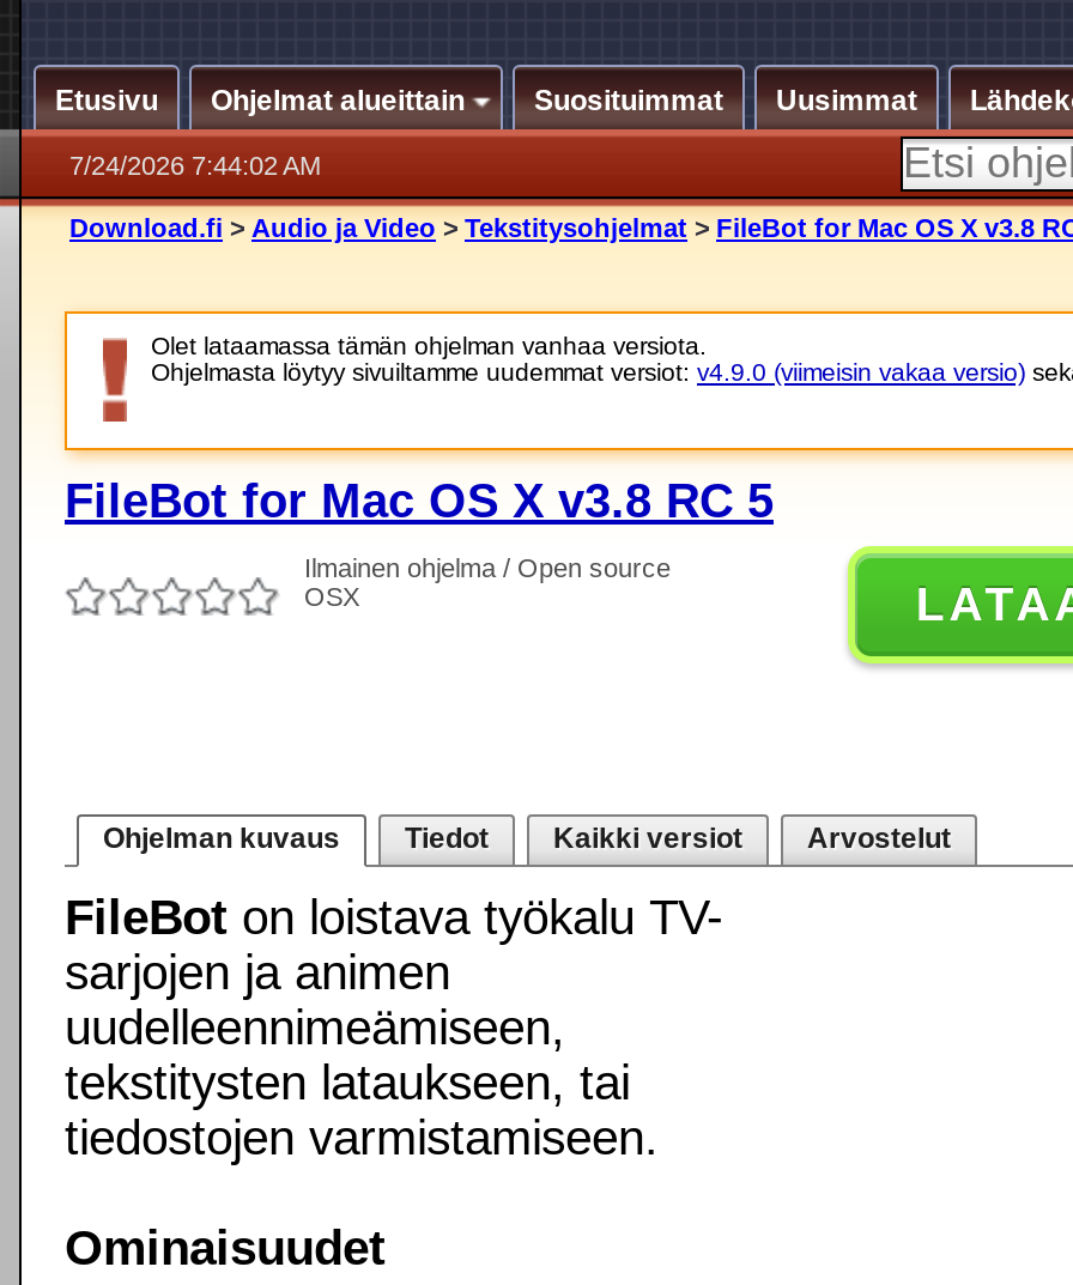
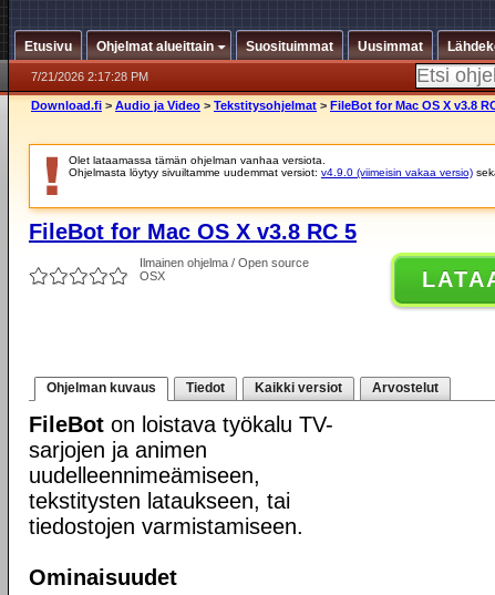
[69,151,321,180] 7/24/2026 7:44:02 AM -> [31,70,148,83] 7/21/2026 2:17:28 PM

